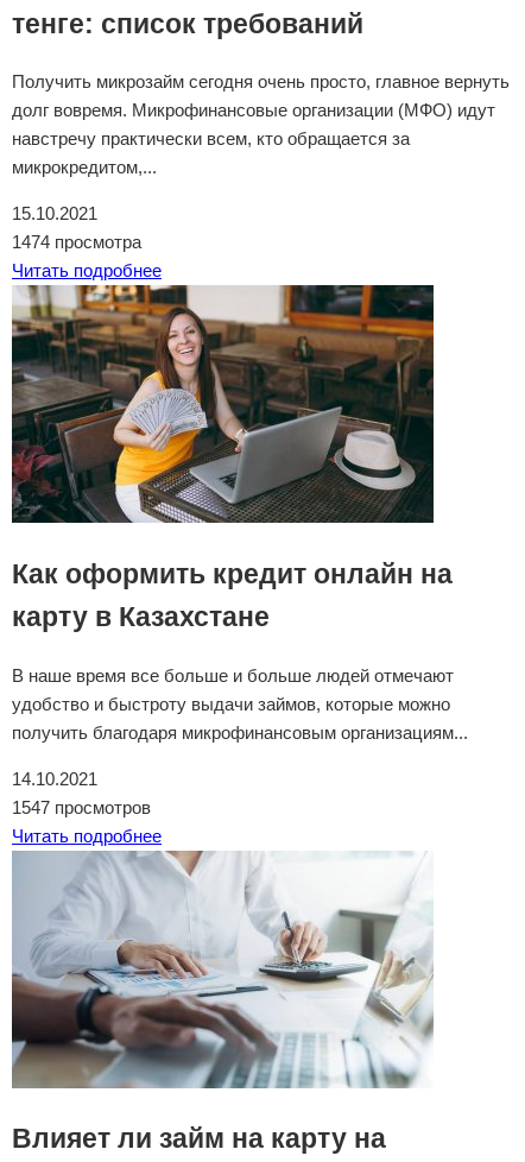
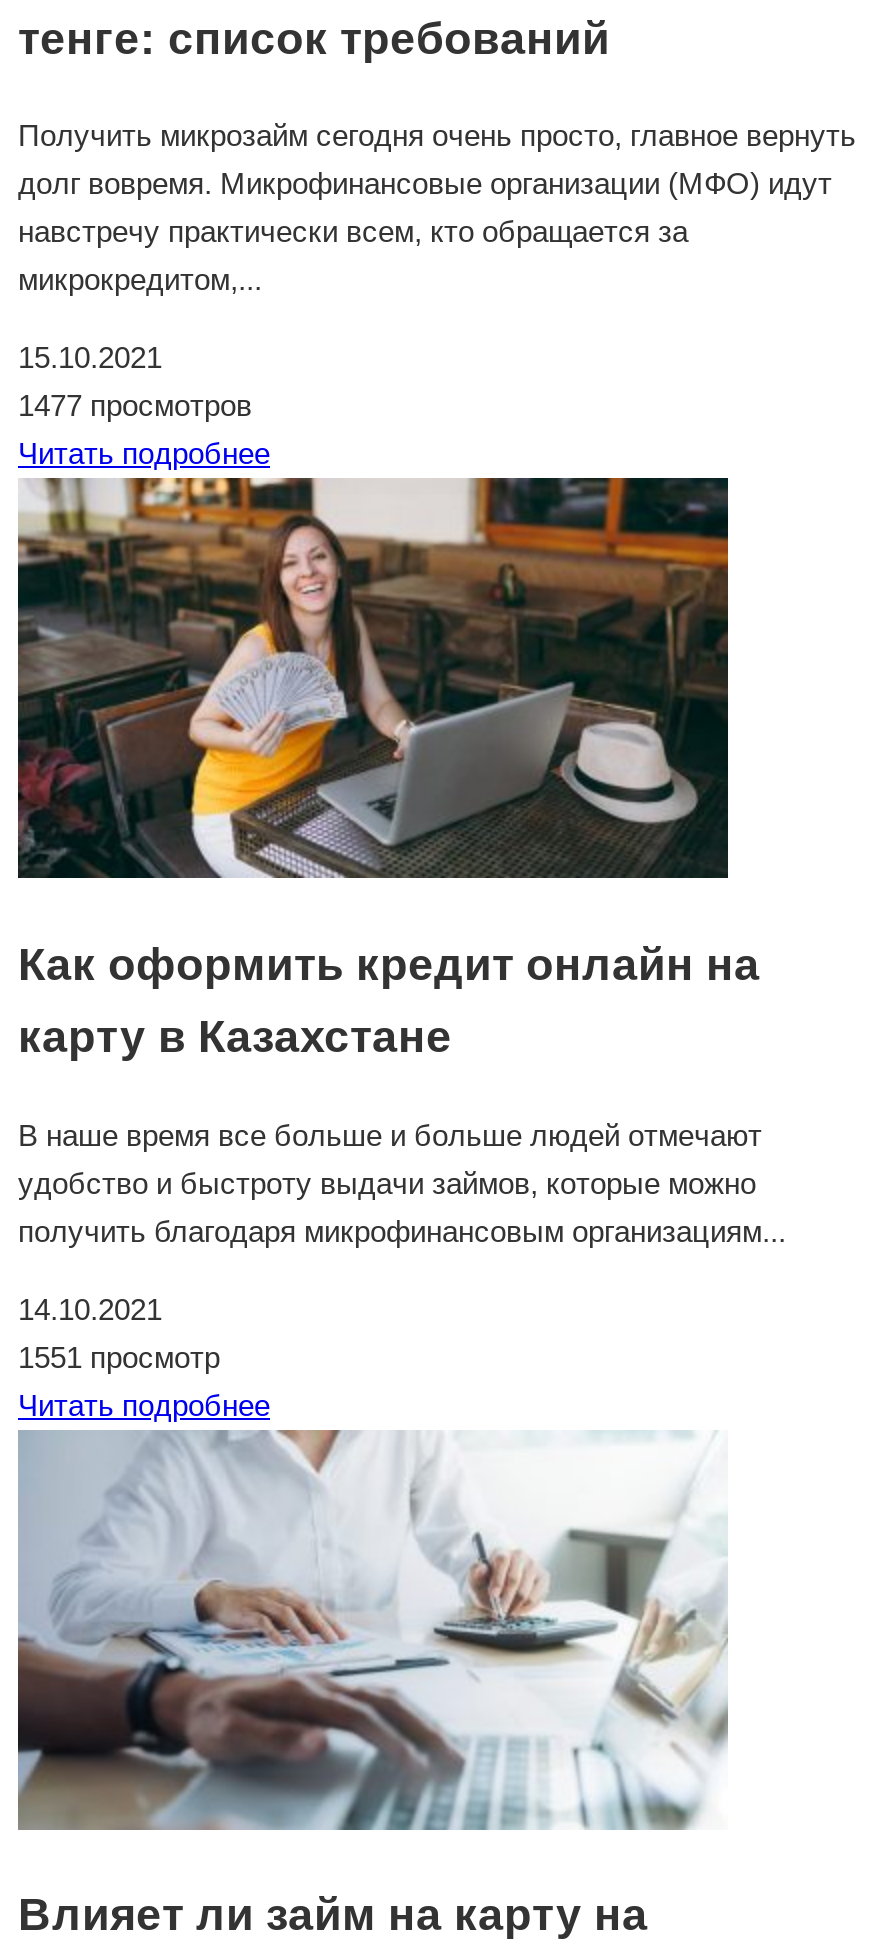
[12,232,141,252] 1474 просмотра -> [18,388,252,422] 1477 просмотров
[12,797,151,817] 1547 просмотров -> [18,1339,220,1373] 1551 просмотр

